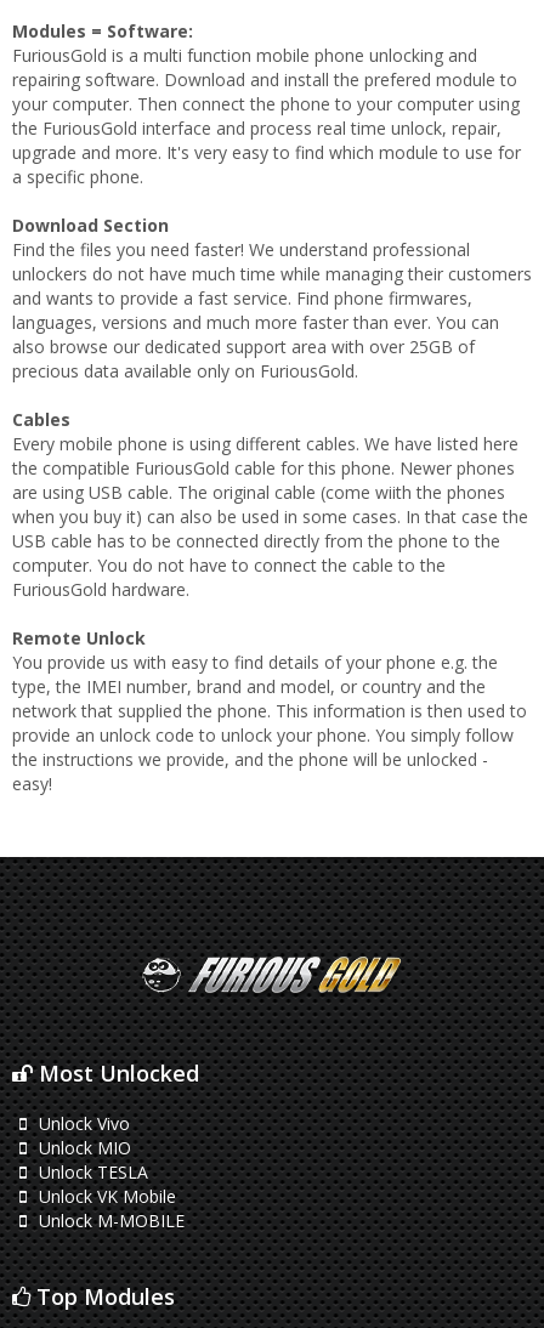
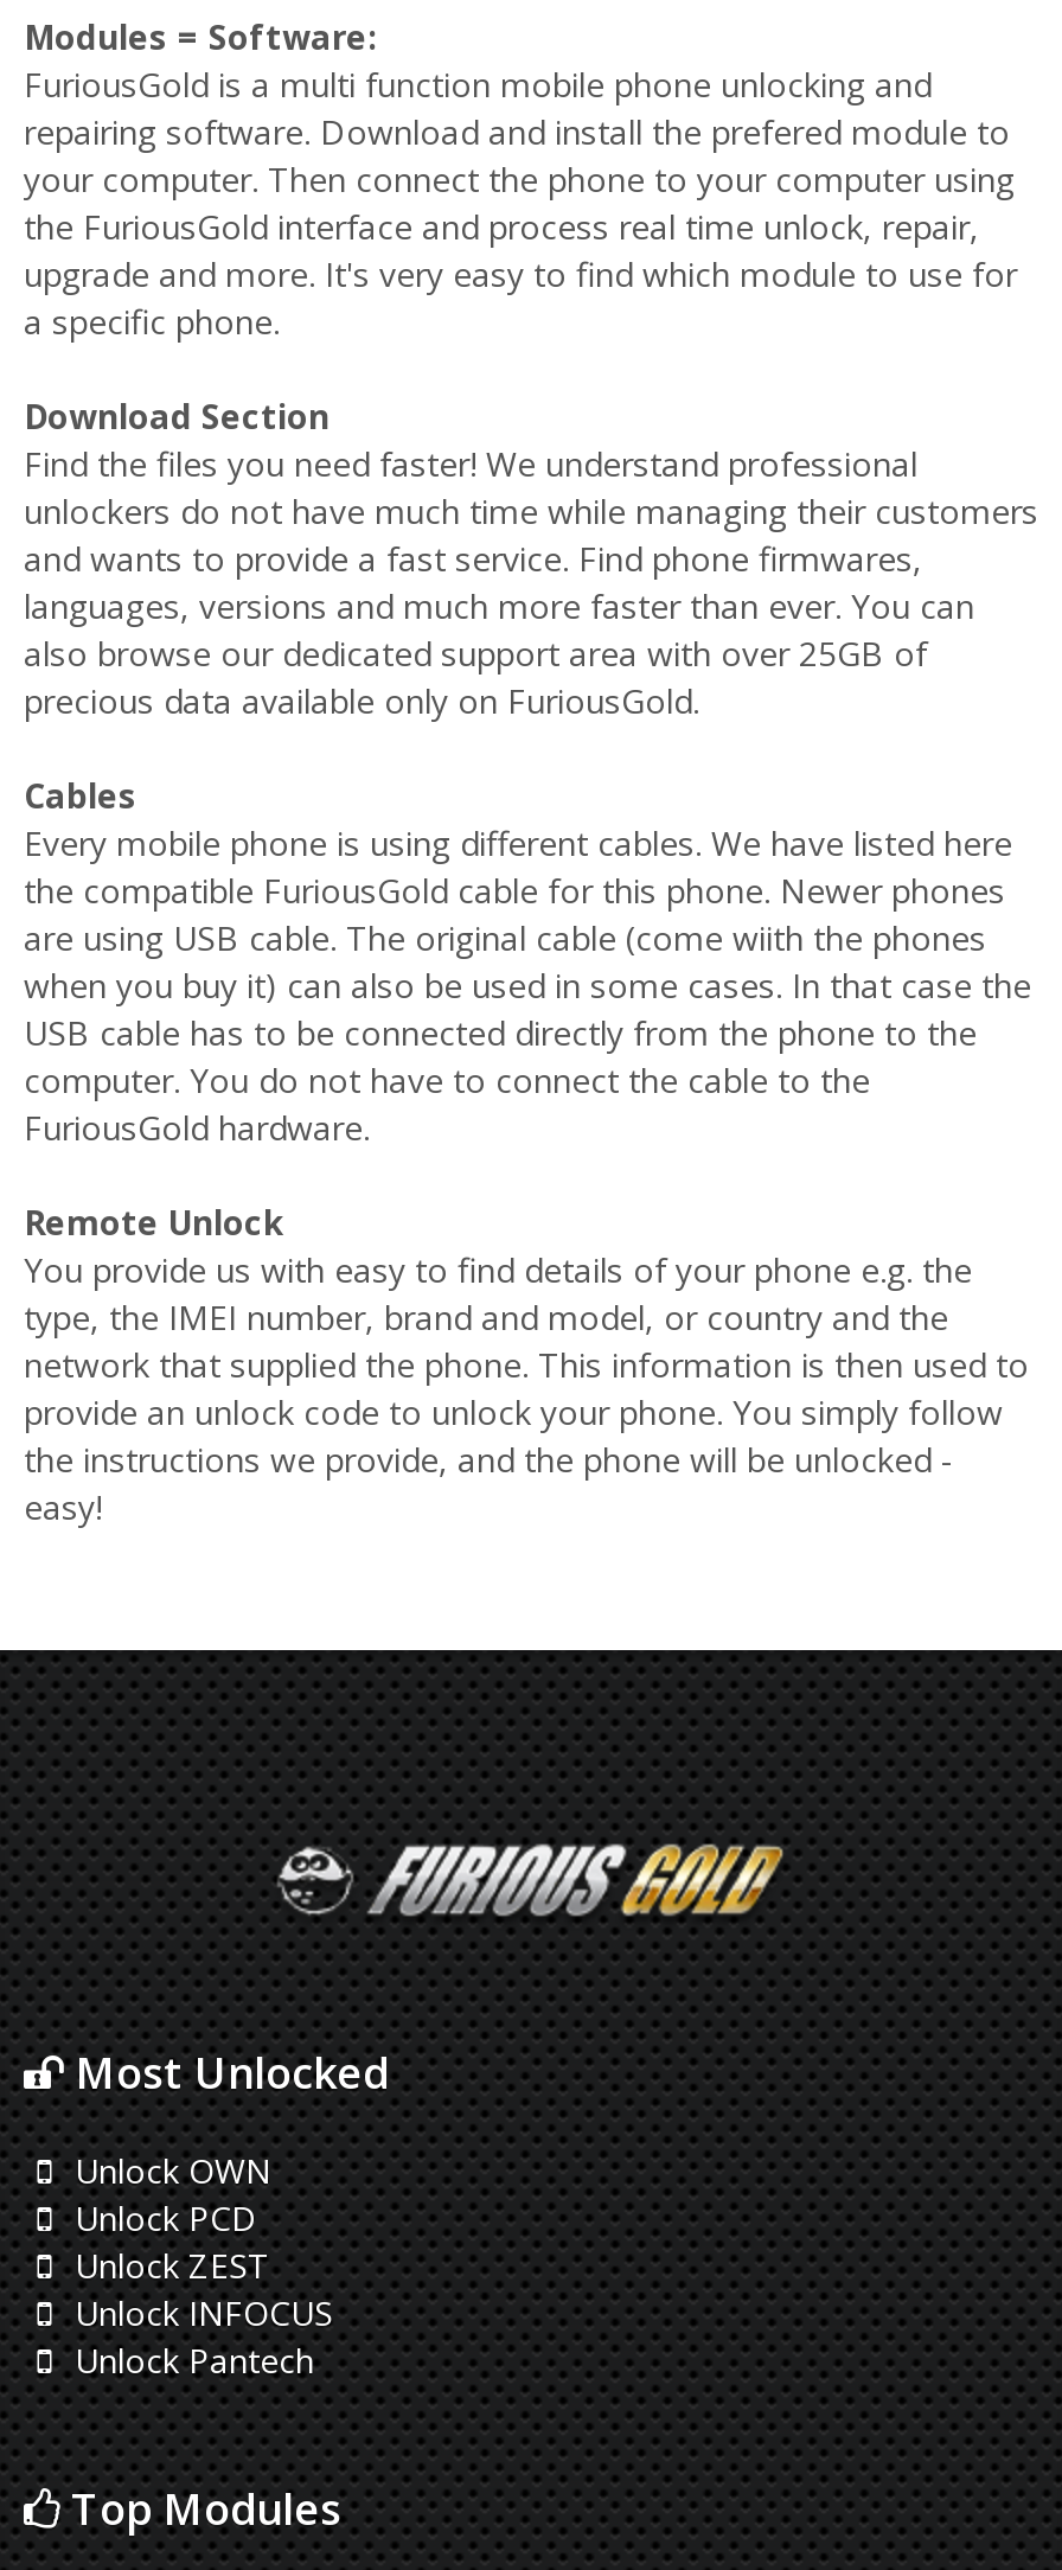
[33,1112,184,1232] Unlock Vivo | Unlock MIO | Unlock TESLA | Unlock VK Mobile | Unlock M-MOBILE -> [65,2148,333,2383] Unlock OWN | Unlock PCD | Unlock ZEST | Unlock INFOCUS | Unlock Pantech

